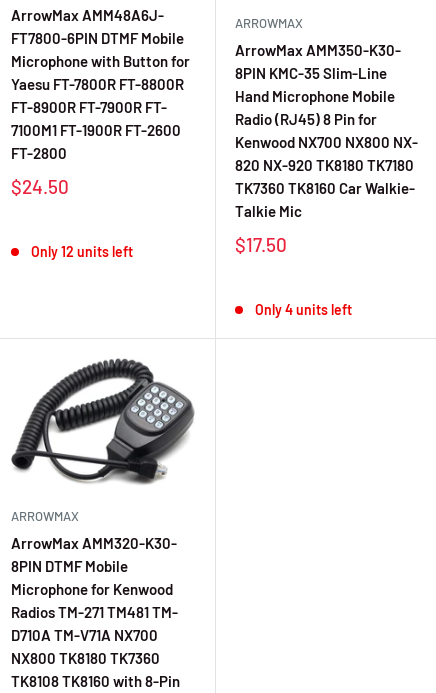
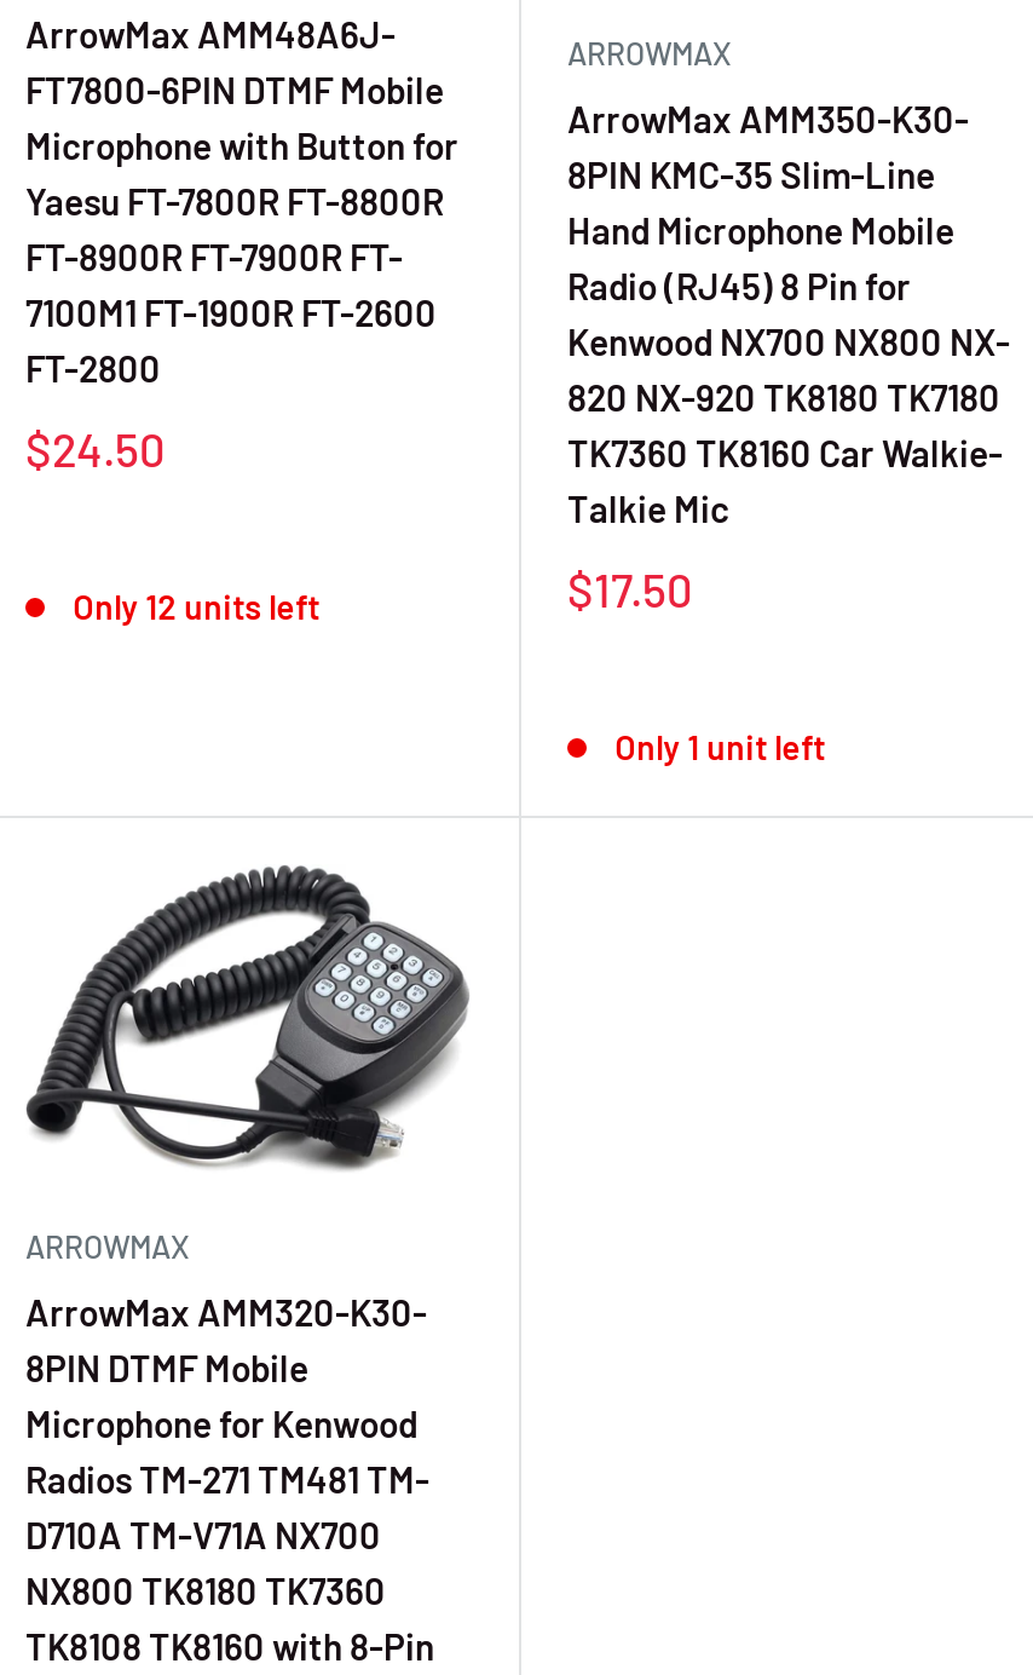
[255,301,352,318] Only 4 units left -> [615,726,825,767] Only 1 unit left

